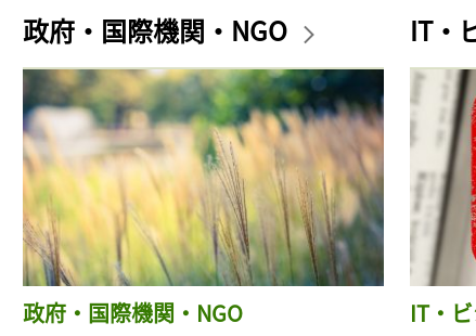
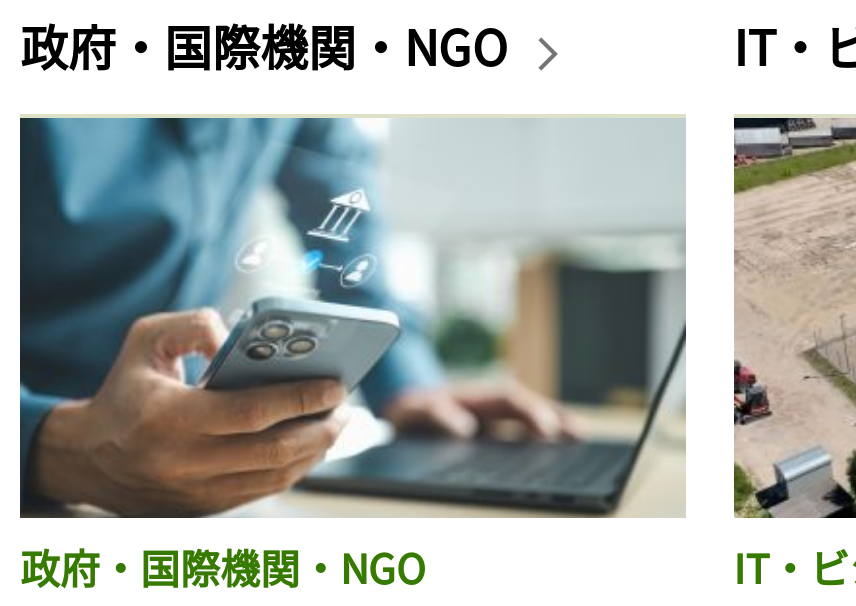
[22,68,385,287] [image] -> [18,116,686,520] [image]
[410,68,473,286] [image] -> [732,116,850,520] [image]

